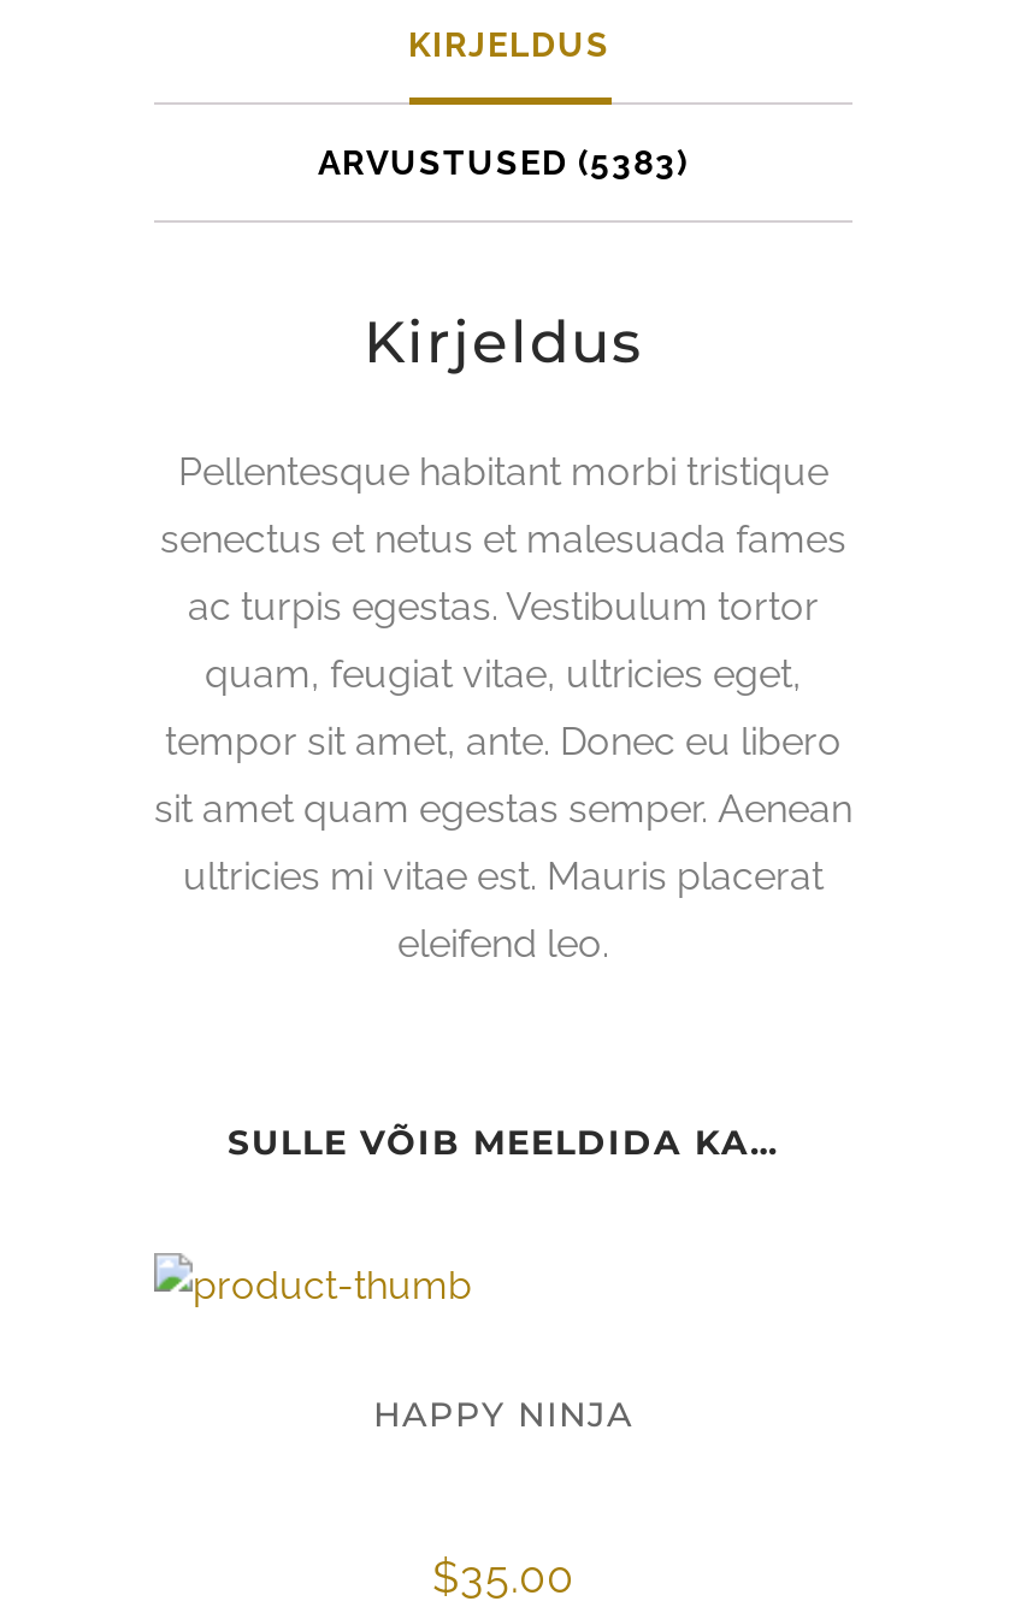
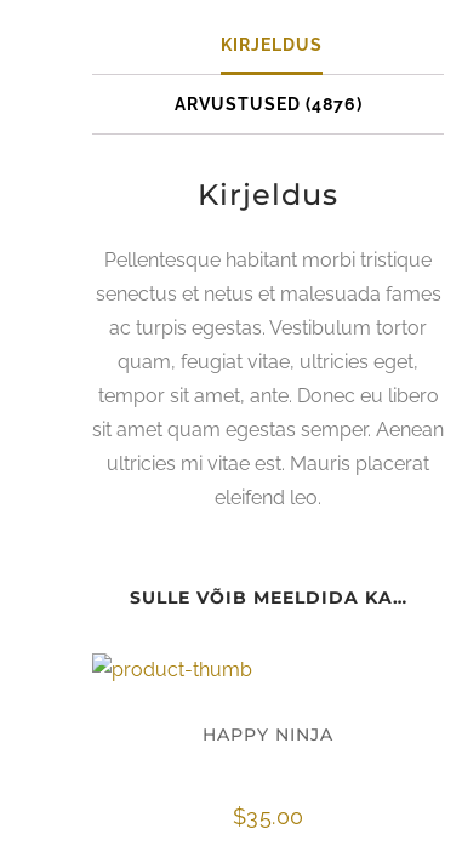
[318,143,689,182] ARVUSTUSED (5383) -> [174,95,362,114] ARVUSTUSED (4876)

